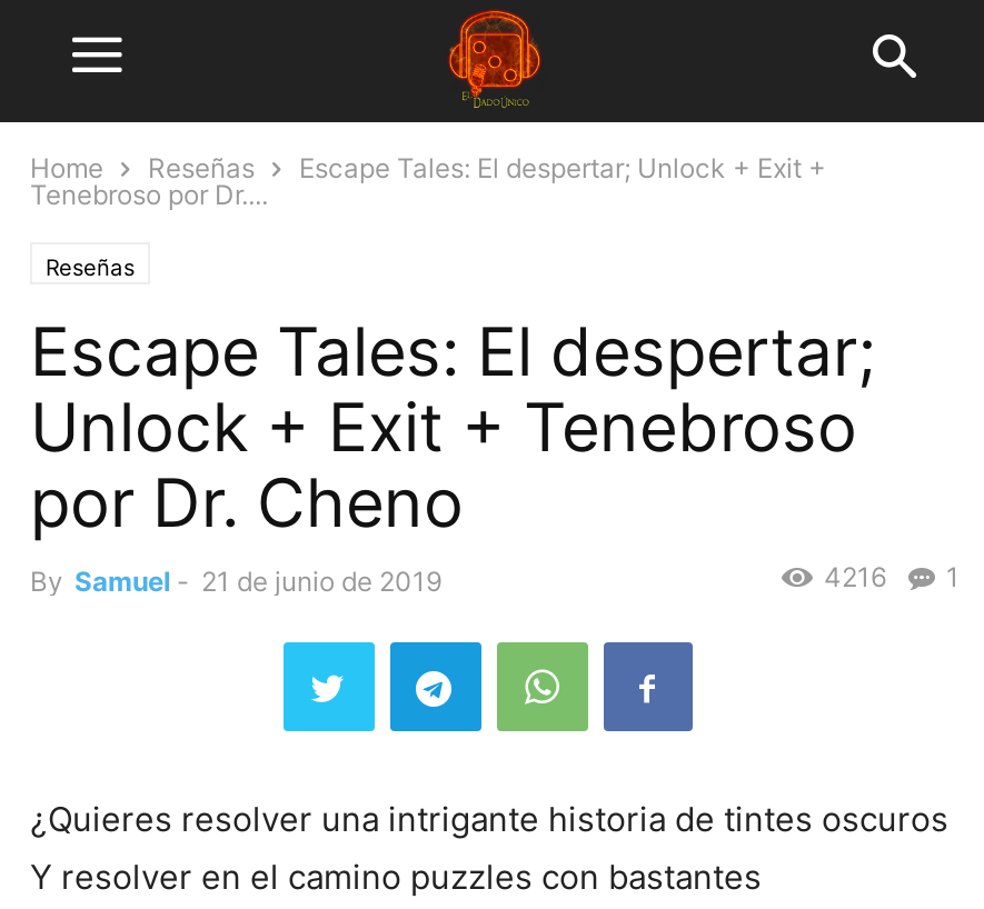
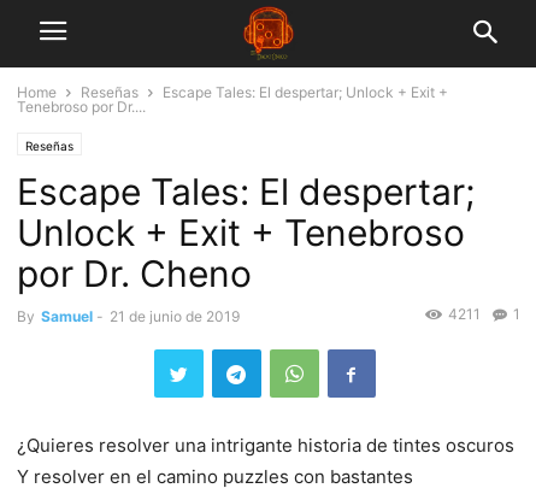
[824,560,960,593] 4216 1 -> [448,305,520,323] 4211 1

